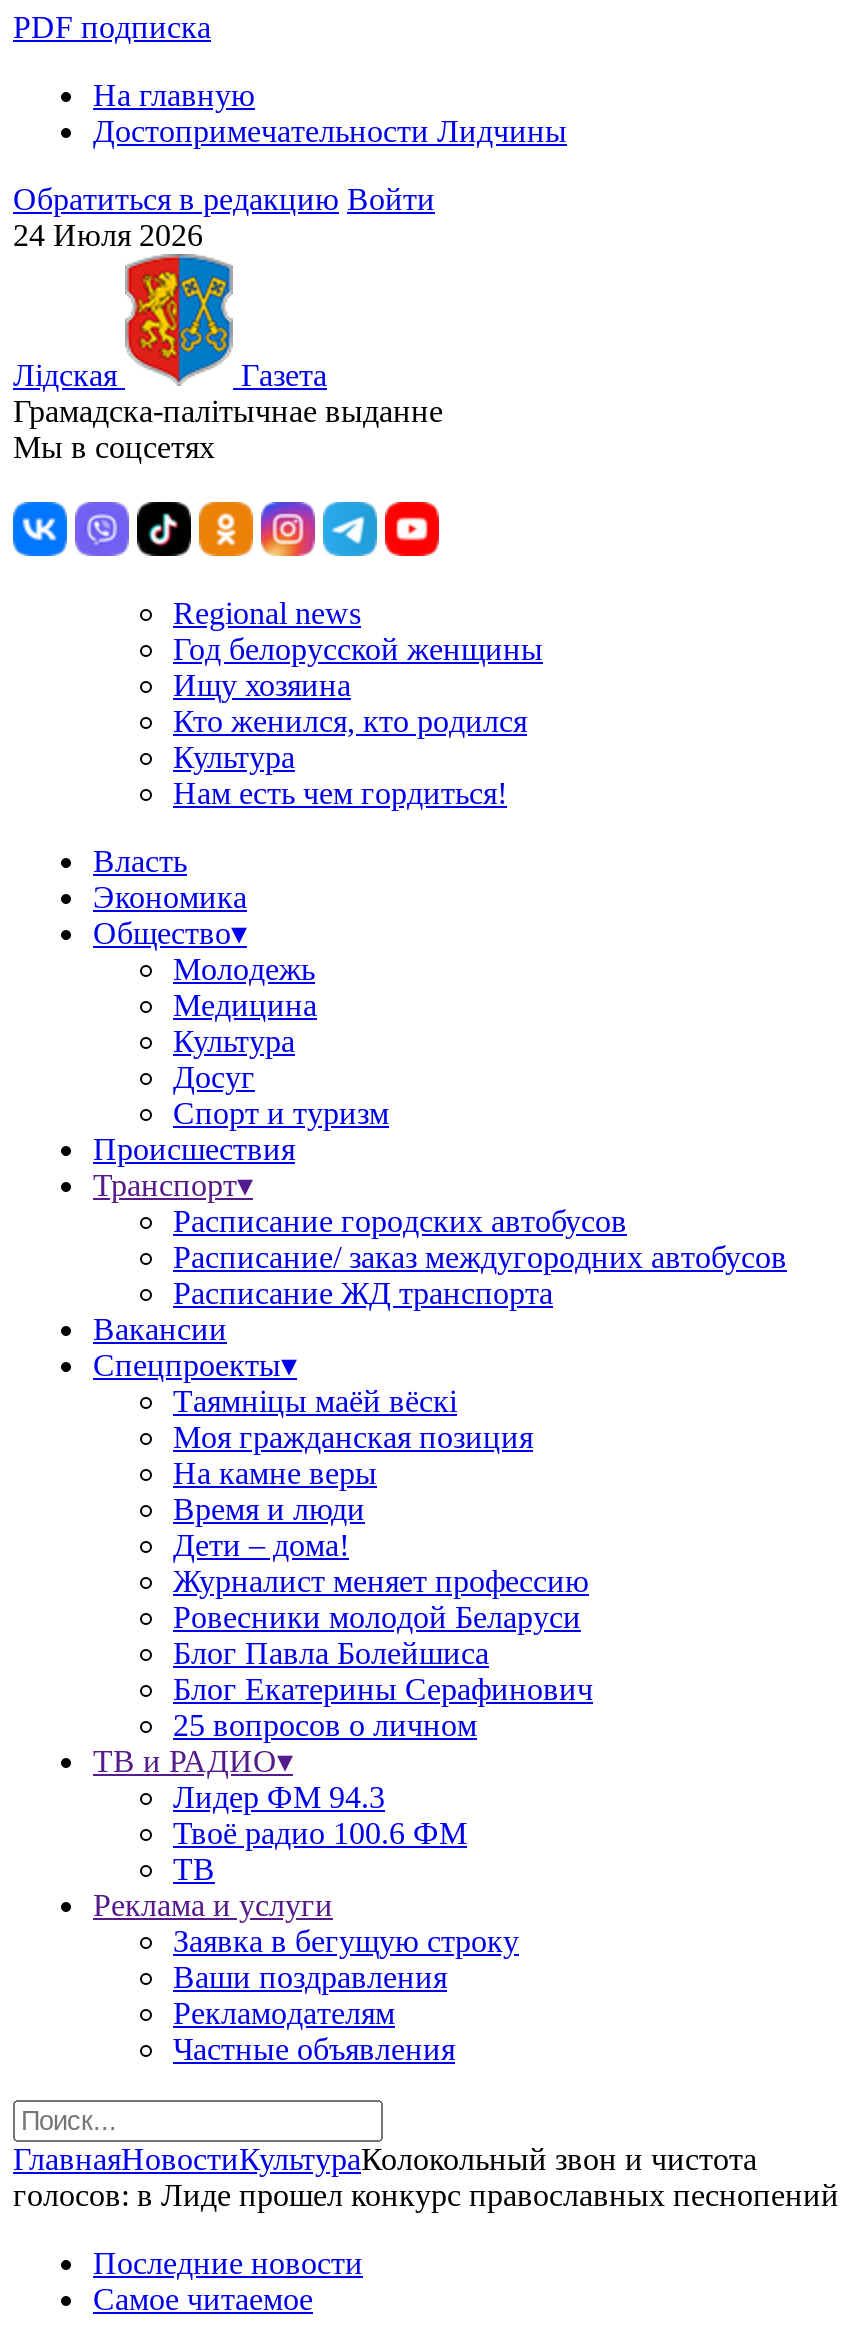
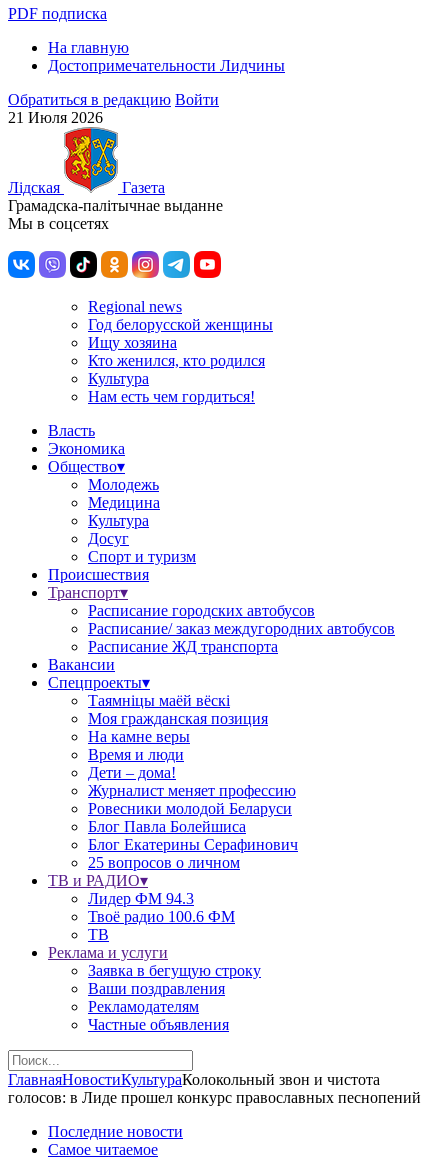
[13,218,203,252] 24 Июля 2026 -> [8,109,103,126] 21 Июля 2026

